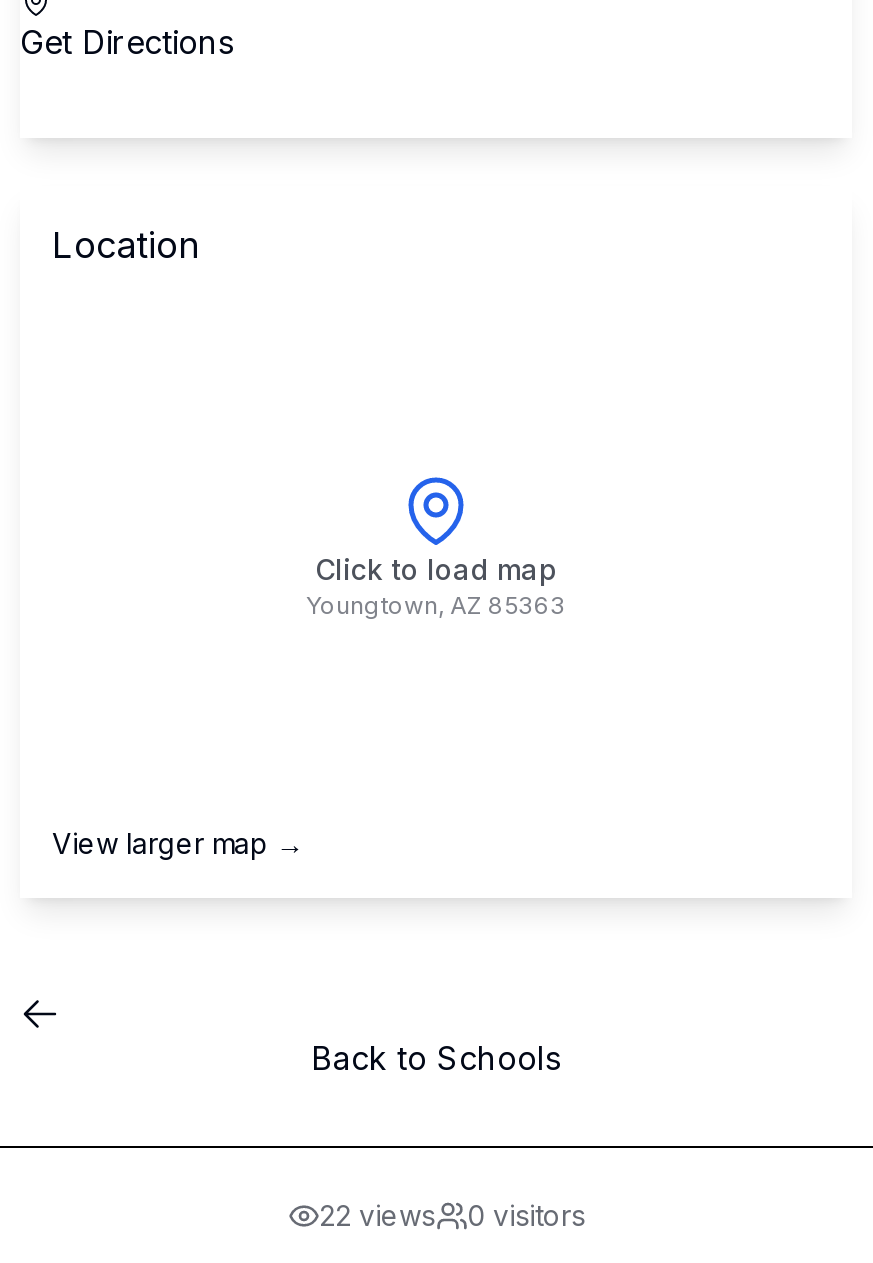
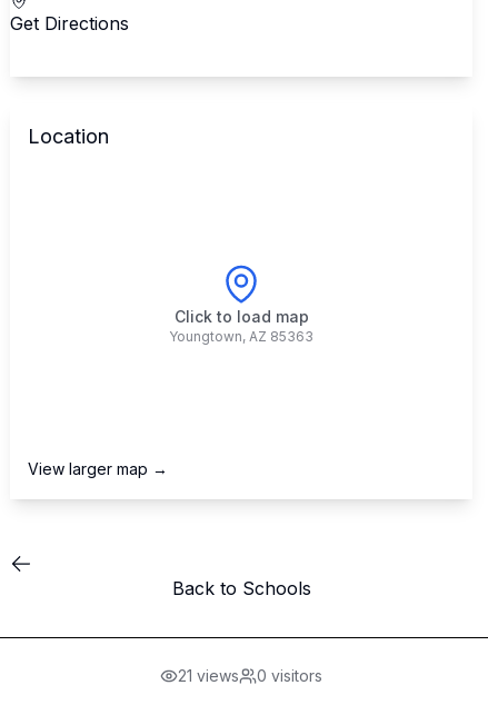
[319,1198,585,1232] 22 views 0 visitors -> [178,666,322,685] 21 views 0 visitors

